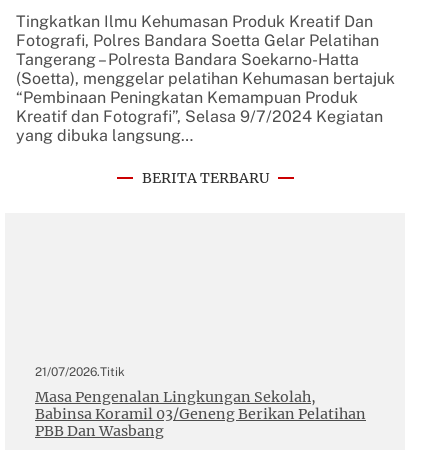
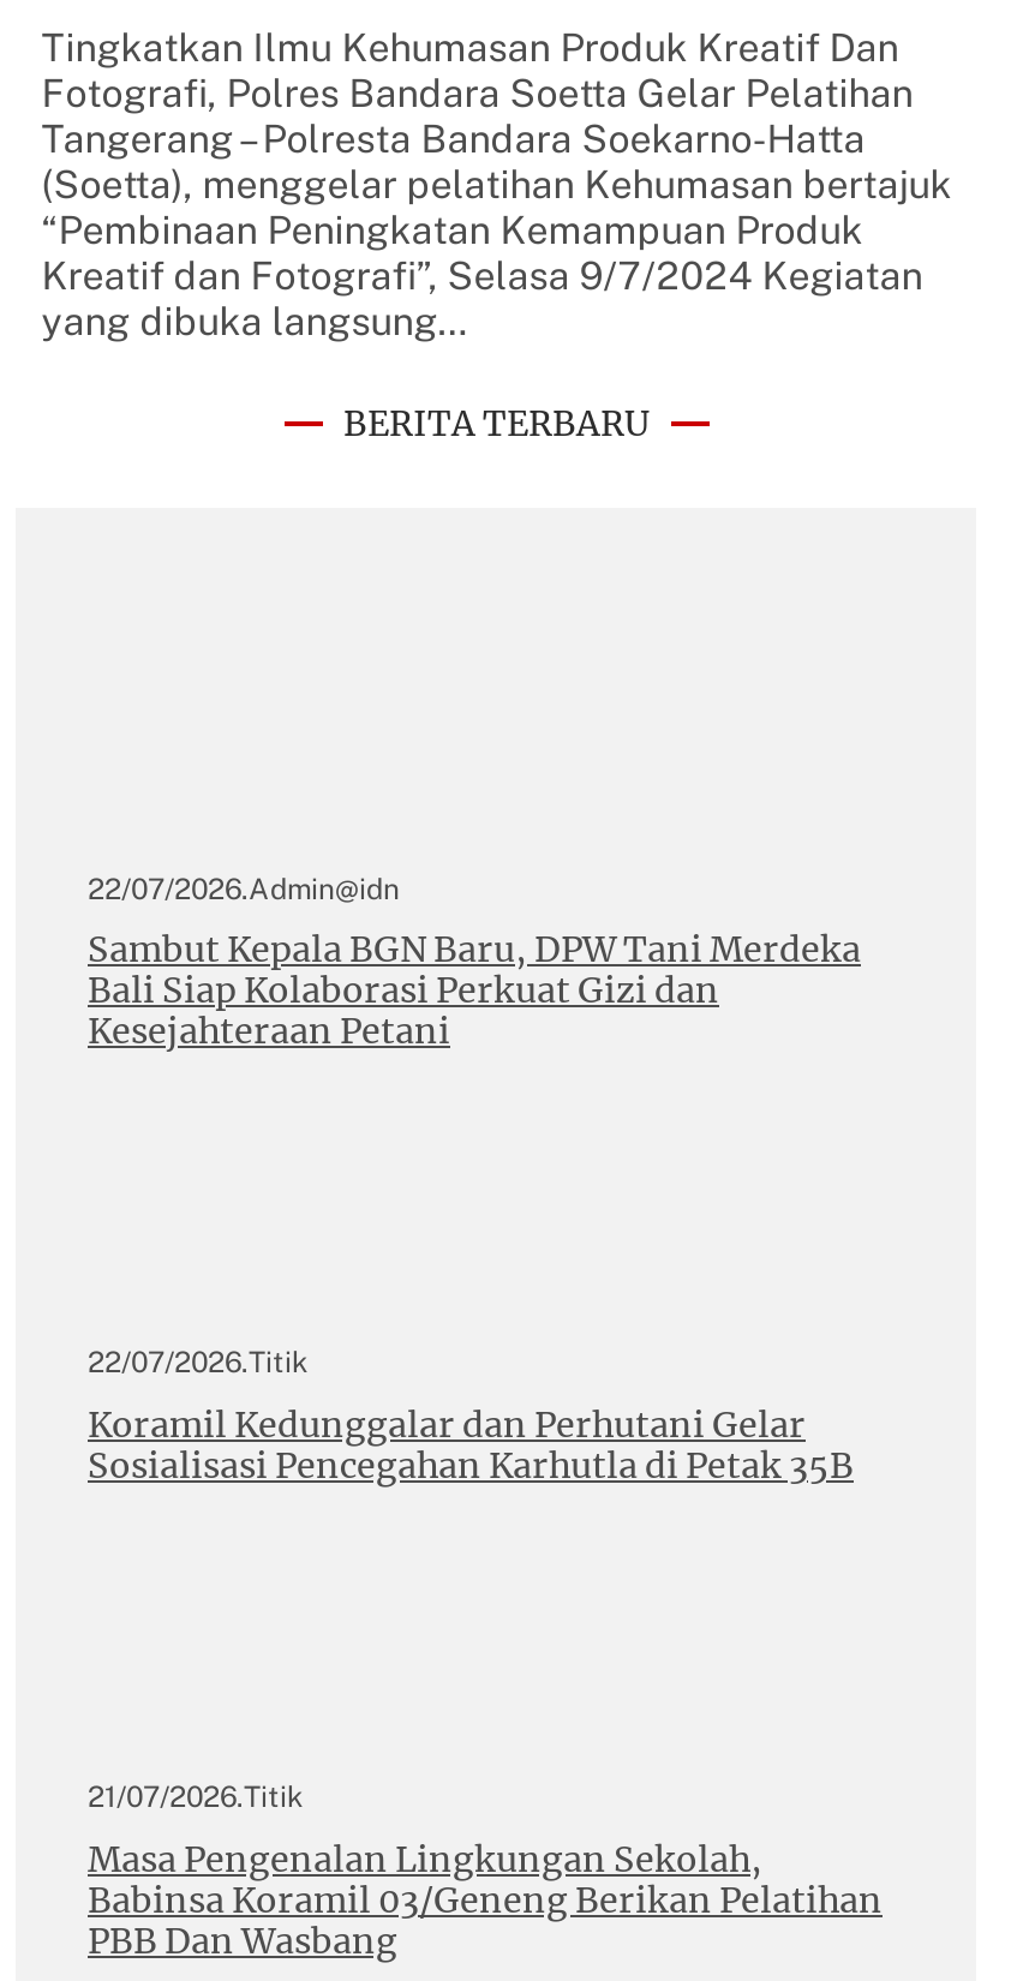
none -> [88,872,861,1054] 22/07/2026.Admin@idn | Sambut Kepala BGN Baru, DPW Tani Merdeka | Bali Siap Kolaborasi Perkuat Gizi dan | Kesejahteraan Petani
none -> [88,1347,854,1488] 22/07/2026.Titik | Koramil Kedunggalar dan Perhutani Gelar | Sosialisasi Pencegahan Karhutla di Petak 35B

